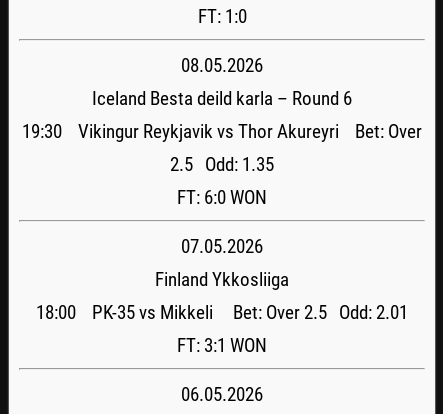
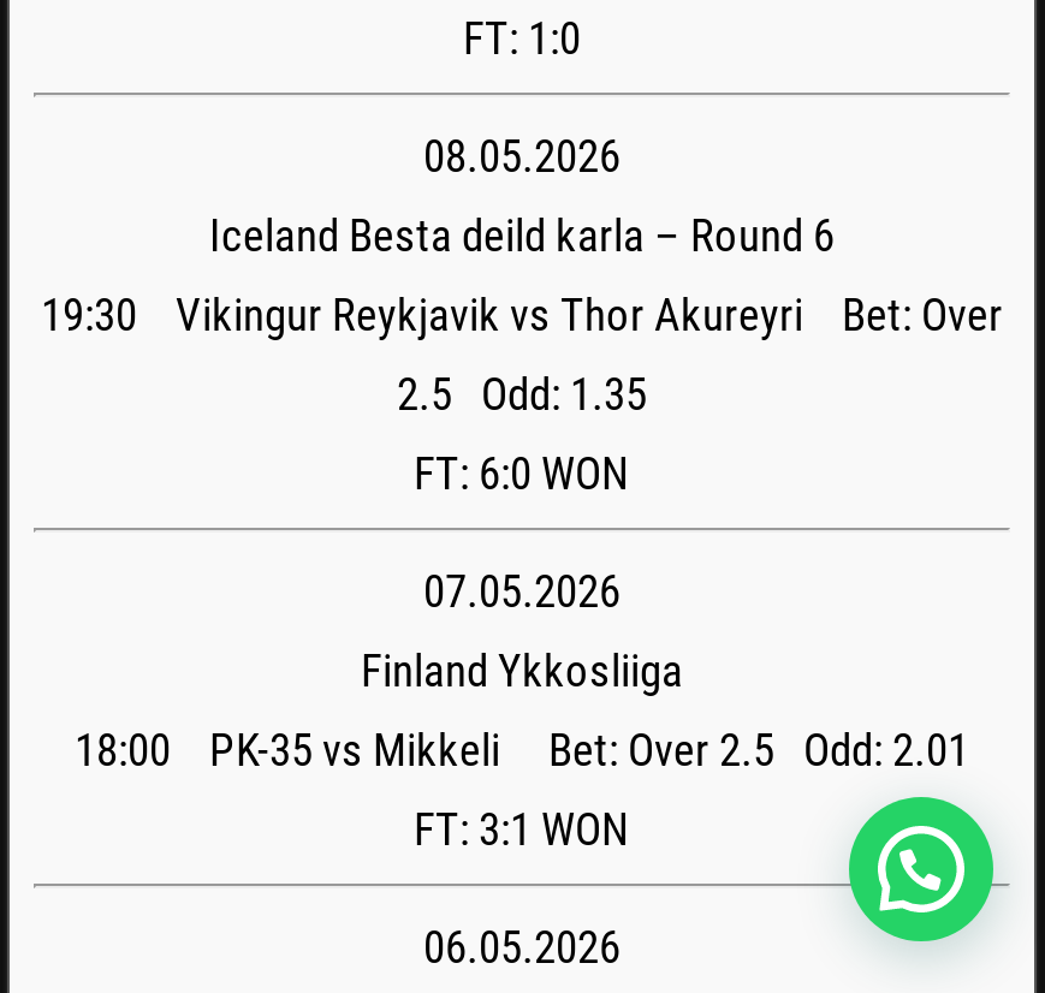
none -> [844,795,998,953] [image]

